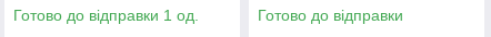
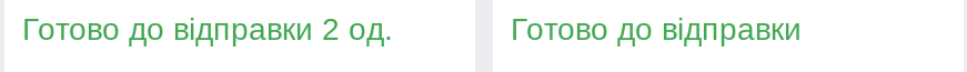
[13,6,199,24] Готово до відправки 1 од. -> [22,11,393,46] Готово до відправки 2 од.

